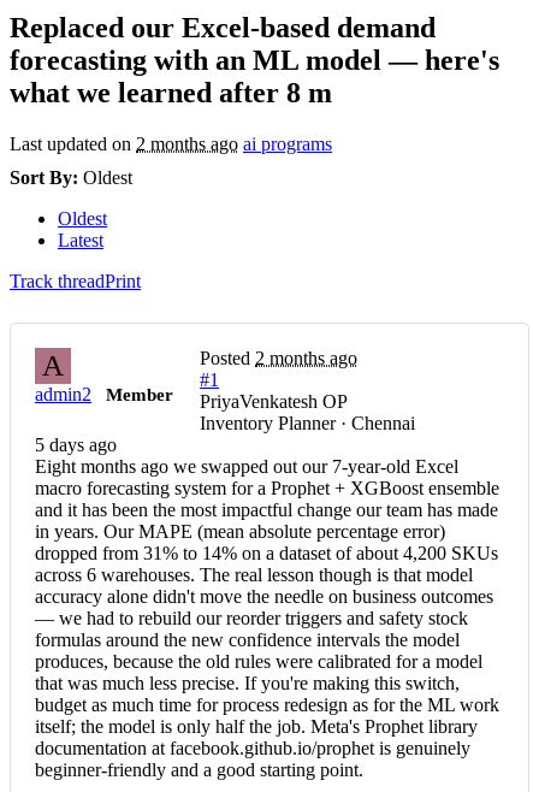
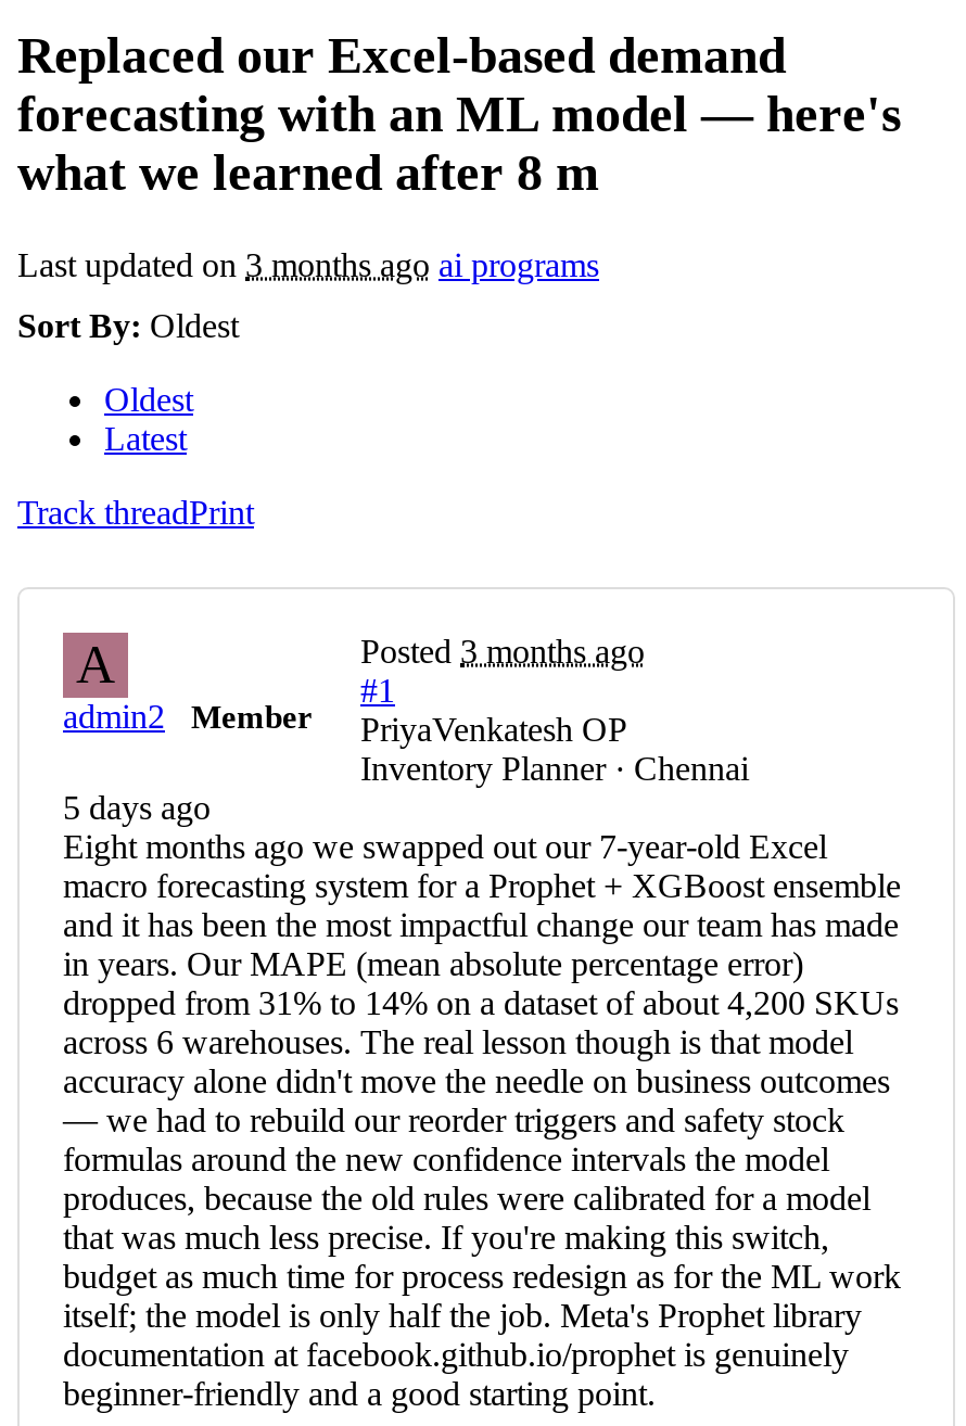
[10,133,332,153] Last updated on 2 months ago ai programs -> [17,245,599,282] Last updated on 3 months ago ai programs
[200,347,357,368] Posted 2 months ago -> [360,632,645,669] Posted 3 months ago

